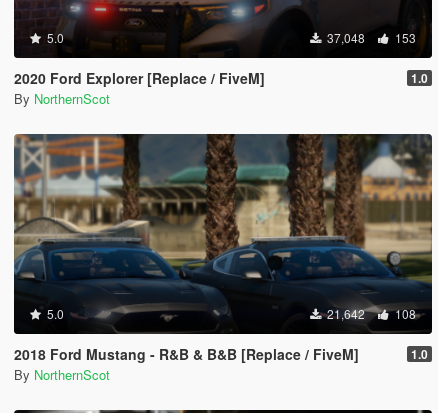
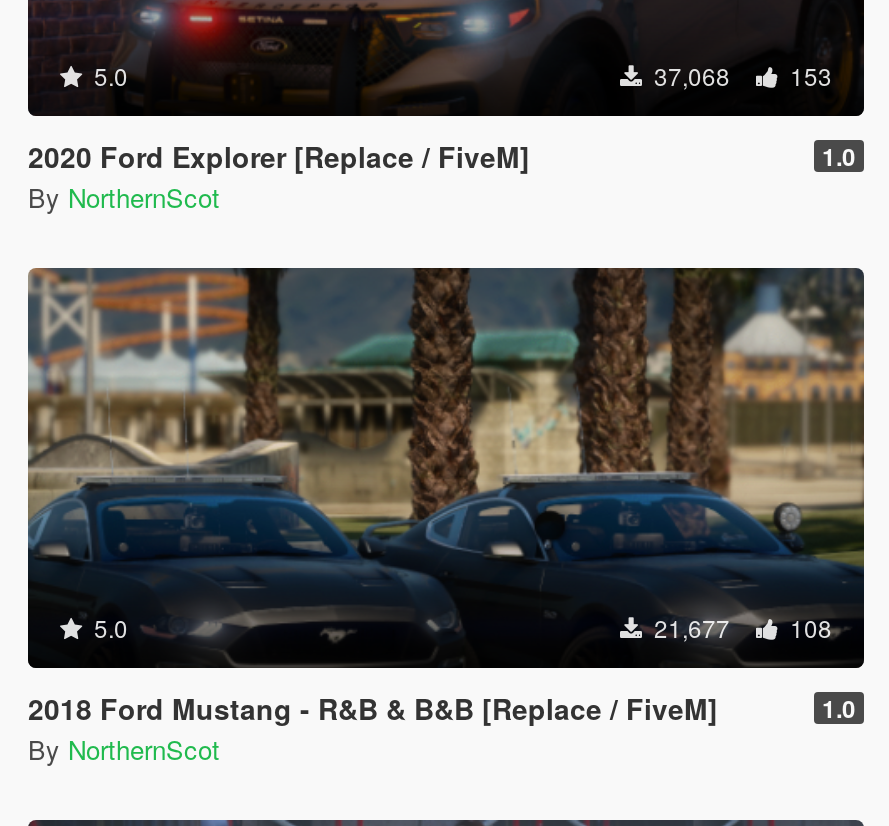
[324,29,416,46] 37,048 153 -> [648,59,832,93] 37,068 153
[324,305,416,322] 21,642 108 -> [648,611,832,645] 21,677 108

